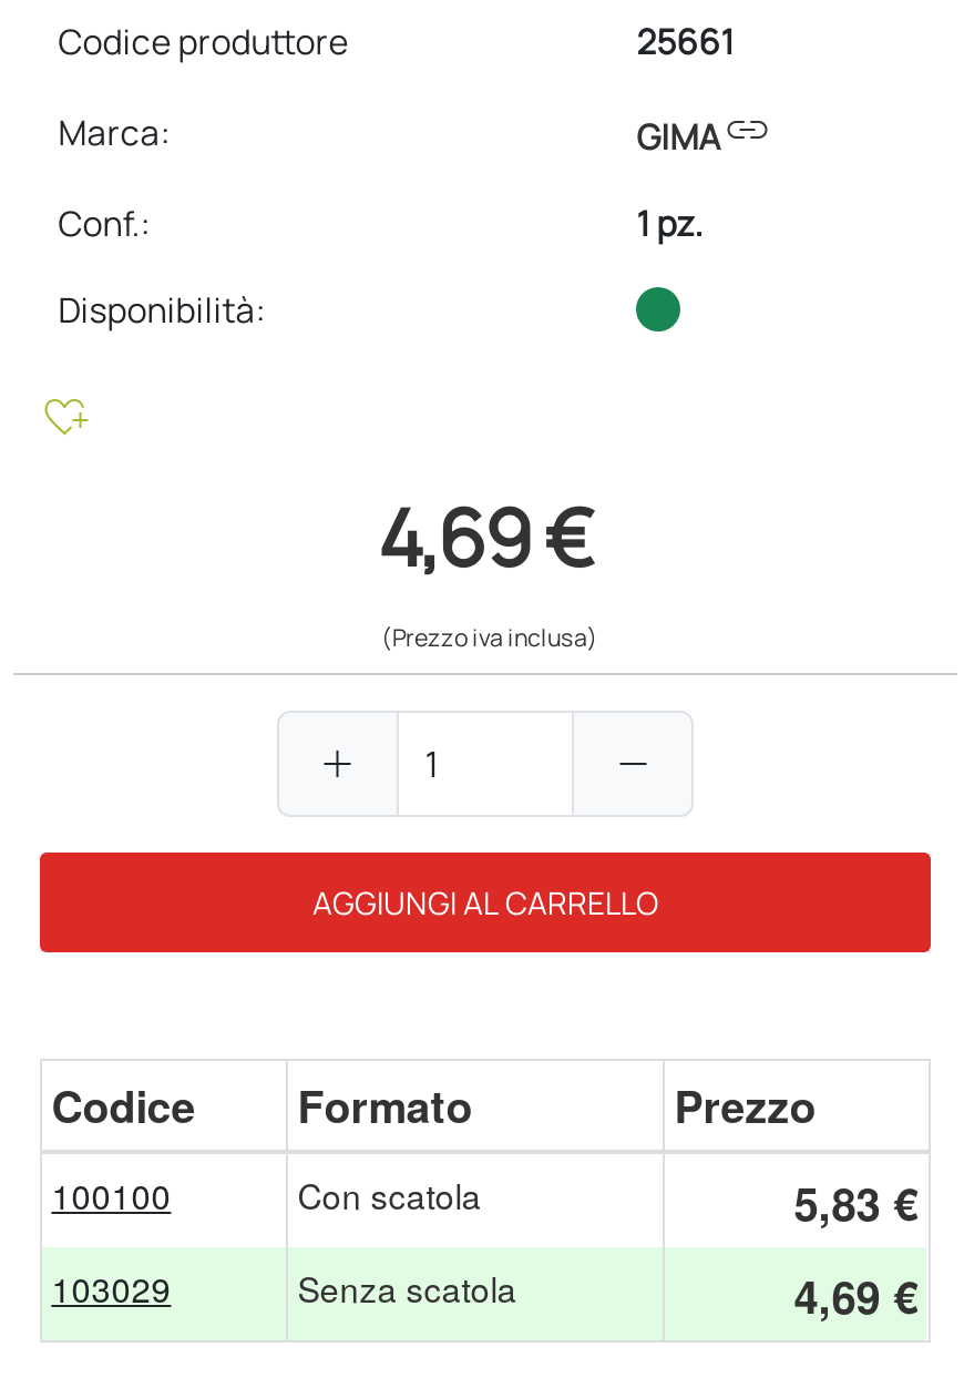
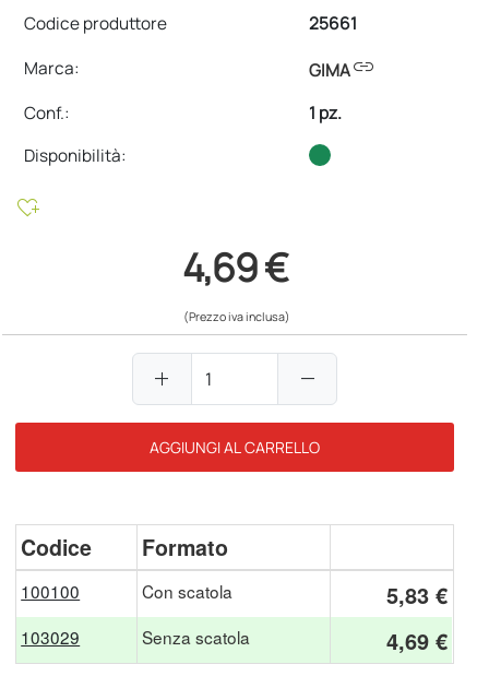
[674,1073,816,1135] Prezzo -> none

